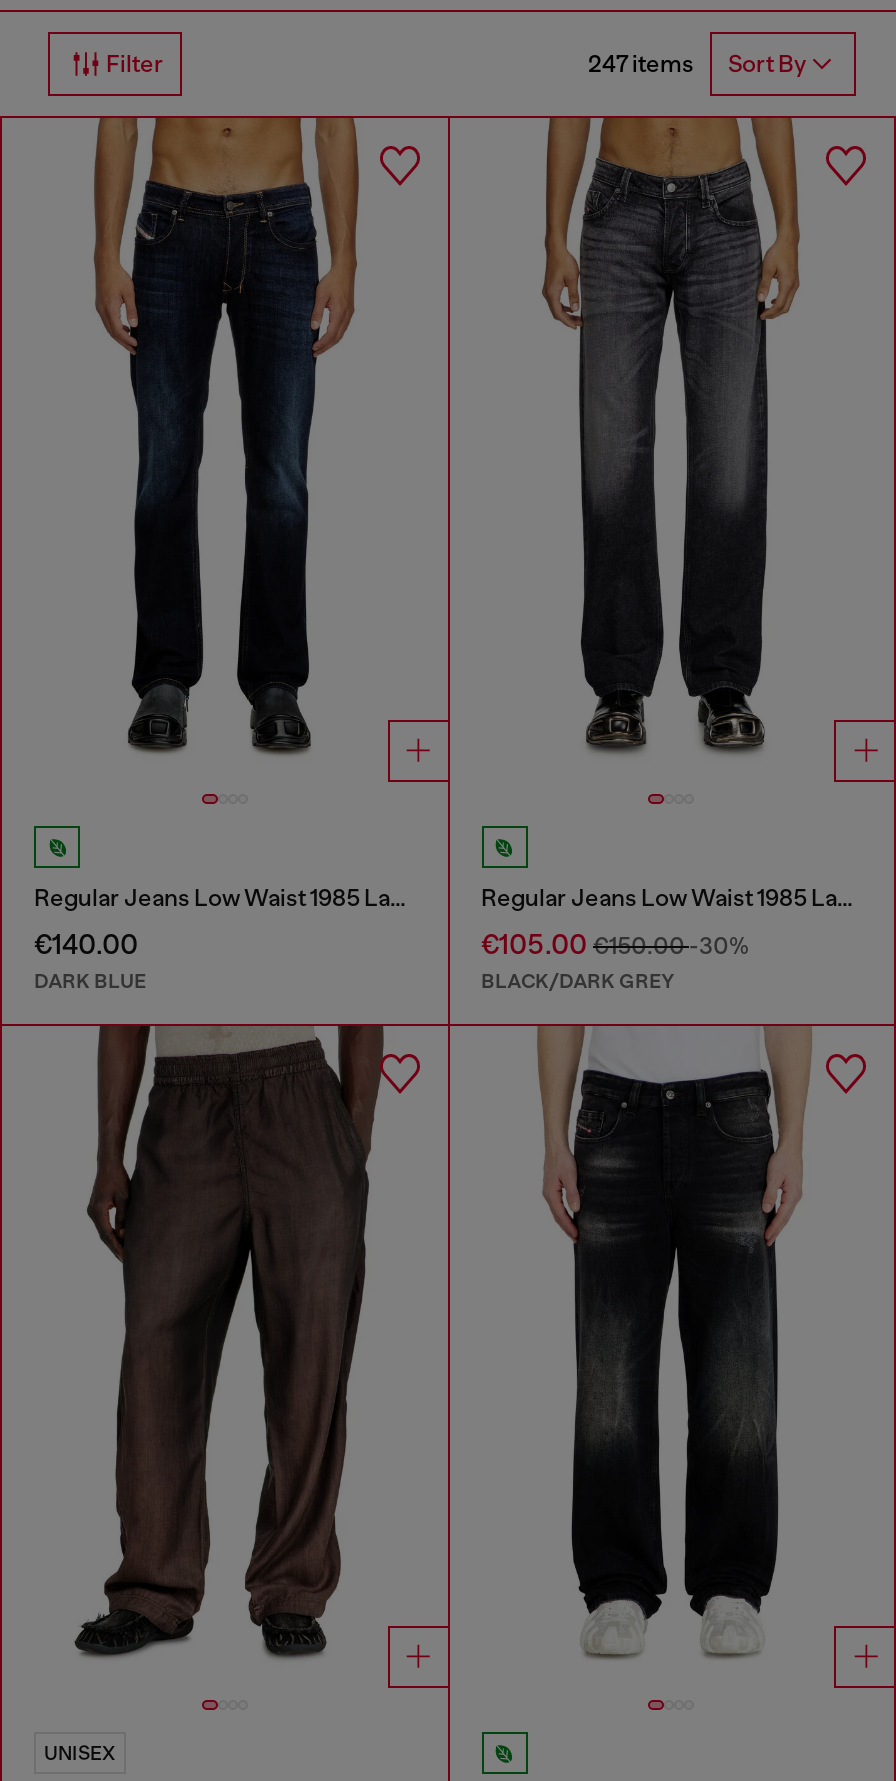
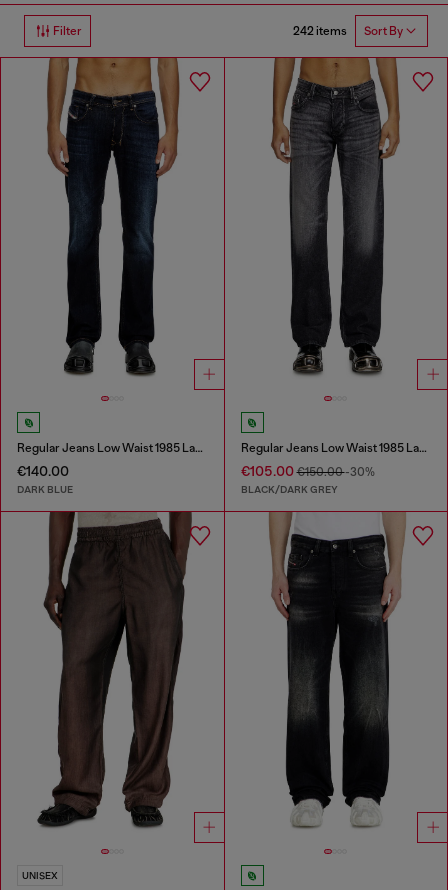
[588,50,806,79] 247 items Sort By -> [293,24,403,38] 242 items Sort By

